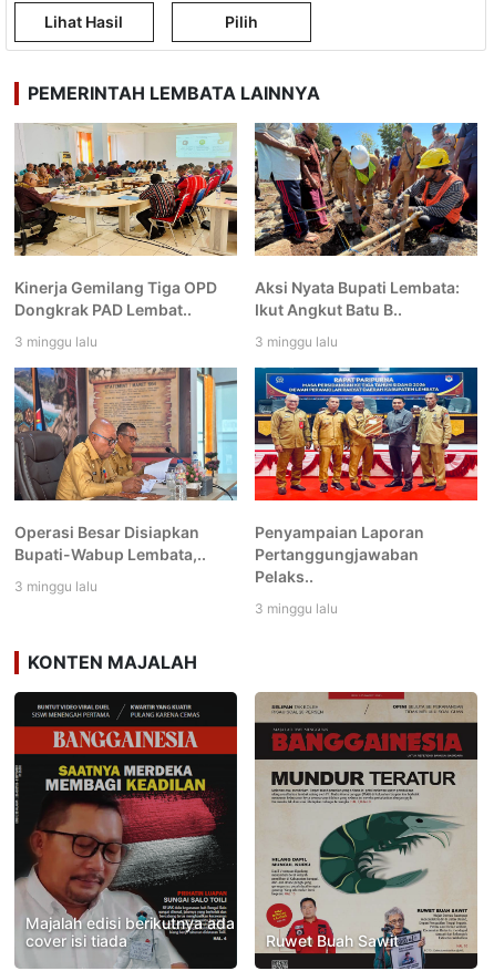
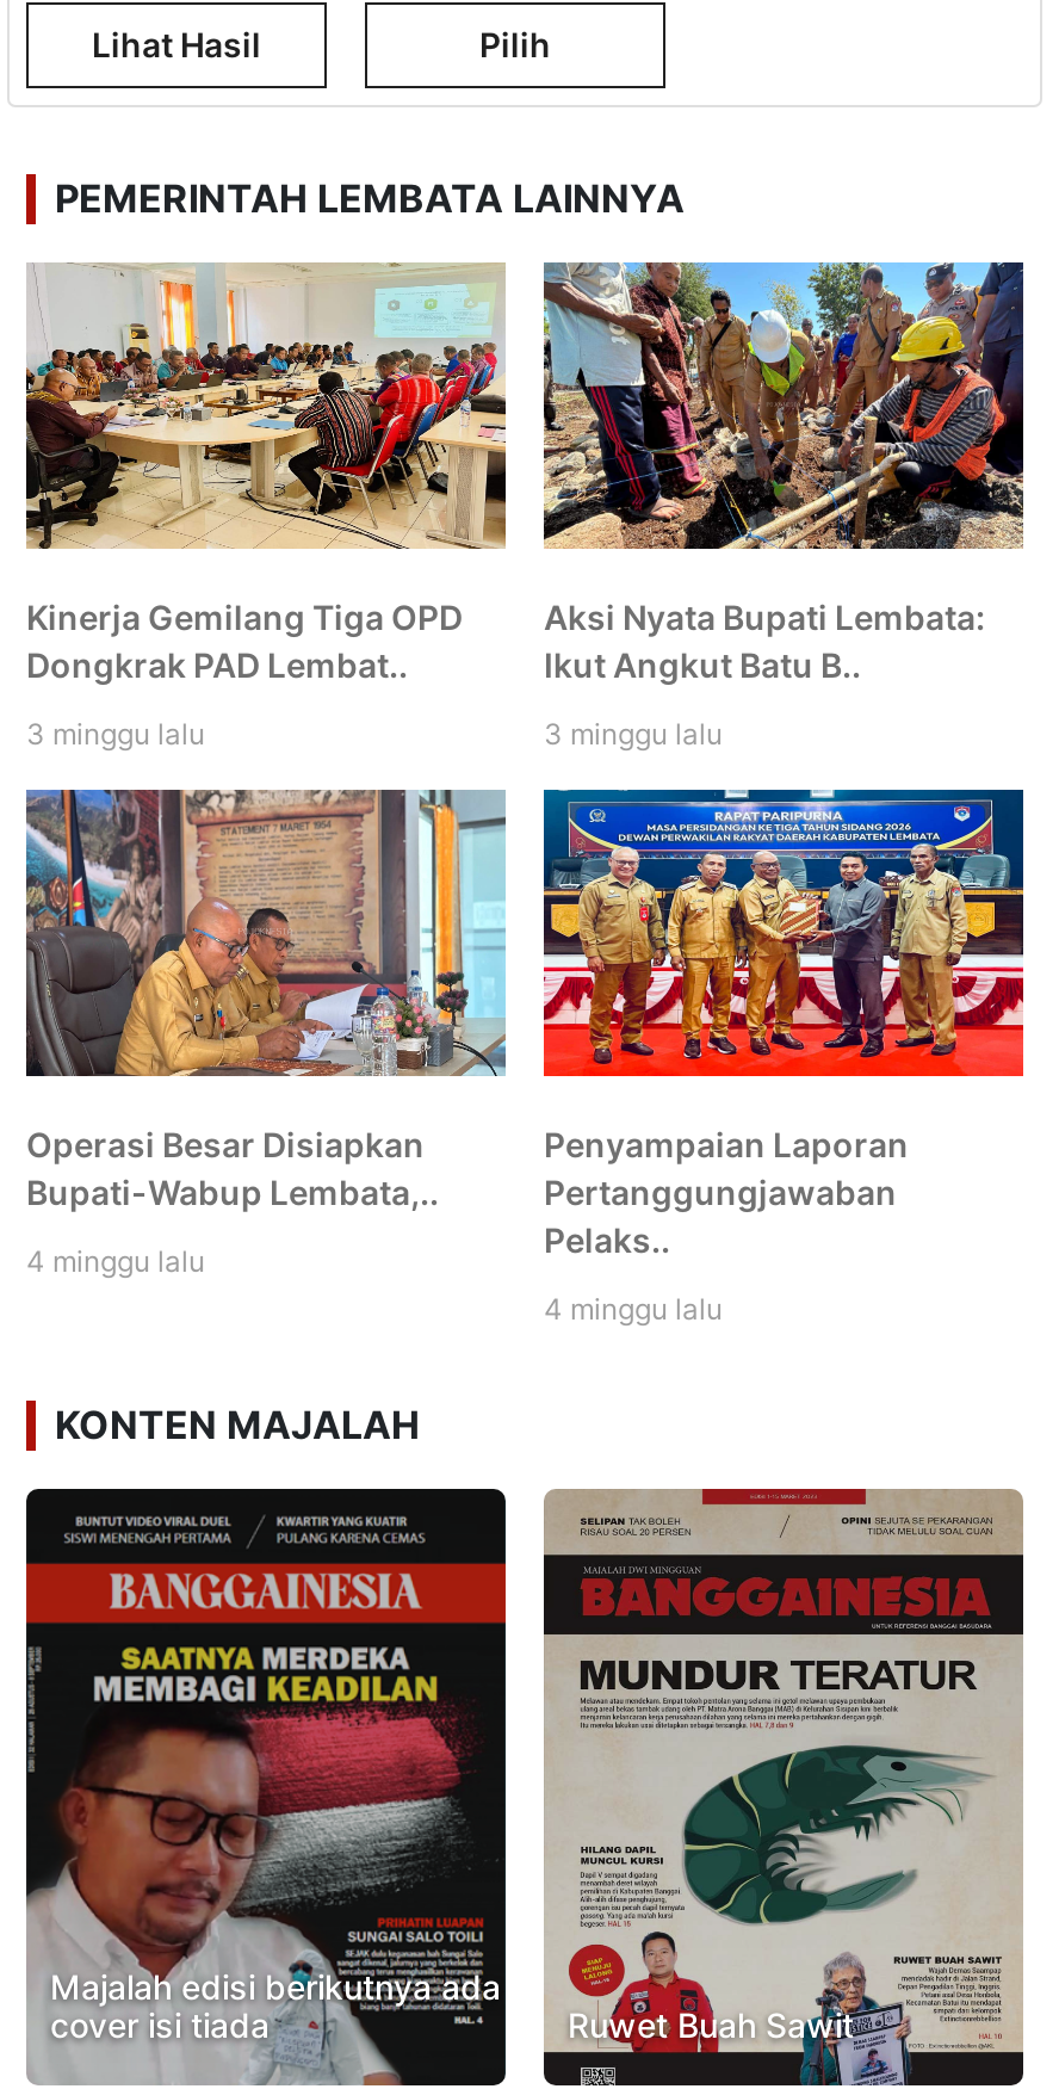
[14,577,97,594] 3 minggu lalu -> [26,1242,205,1278] 4 minggu lalu
[255,600,338,616] 3 minggu lalu -> [544,1290,723,1325] 4 minggu lalu

